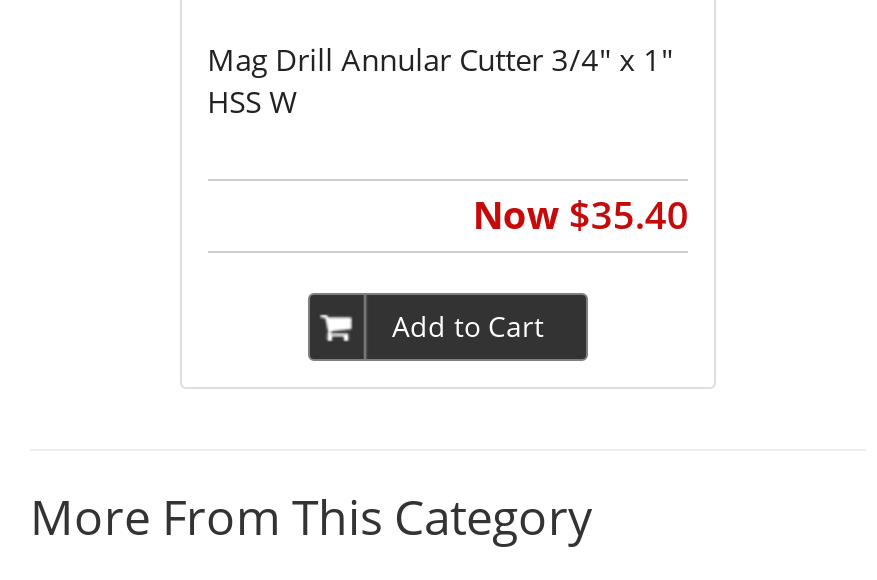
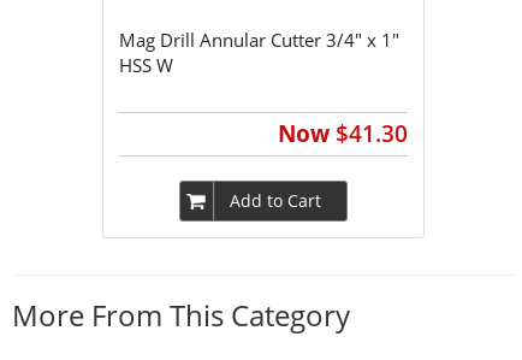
[473,190,689,242] Now $35.40 -> [278,118,408,150] Now $41.30

